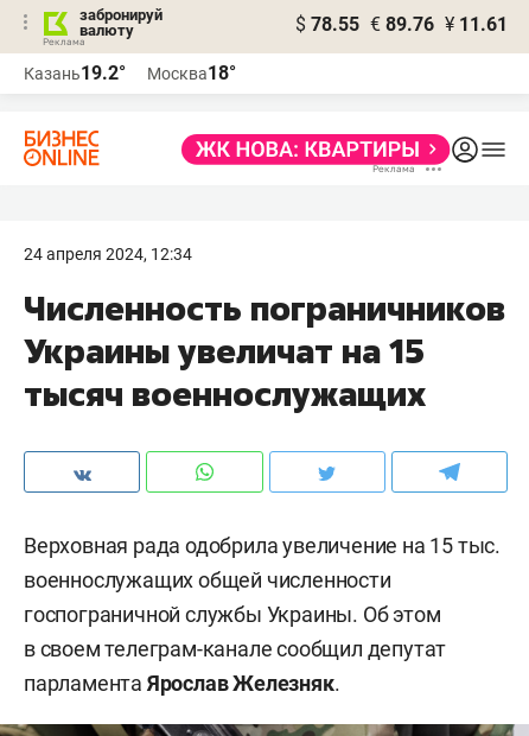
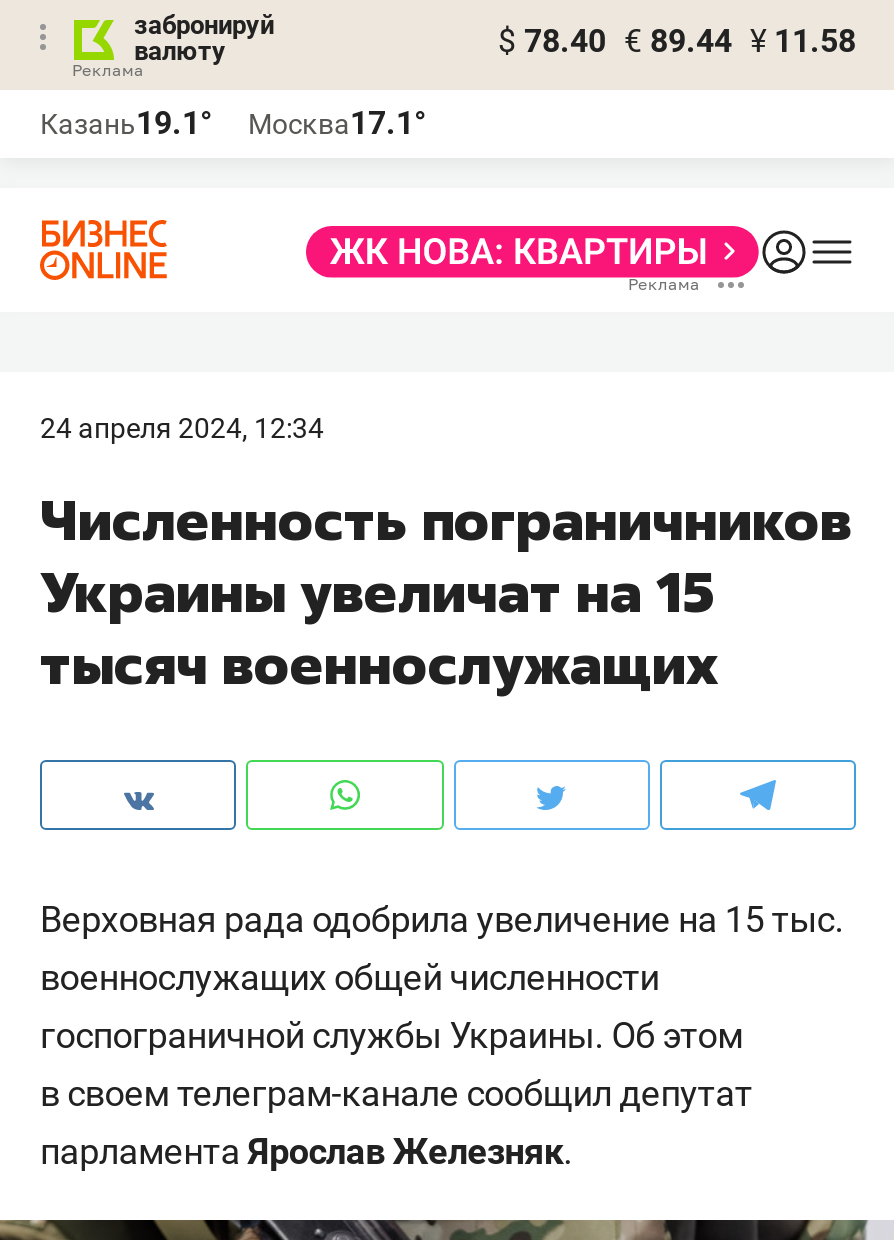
[295,13,508,36] $ 78.55 € 89.76 ¥ 11.61 -> [498,22,856,60] $ 78.40 € 89.44 ¥ 11.58
[24,62,126,84] Казань19.2° -> [40,104,212,142] Казань19.1°
[147,62,236,84] Москва18° -> [248,104,426,142] Москва17.1°

